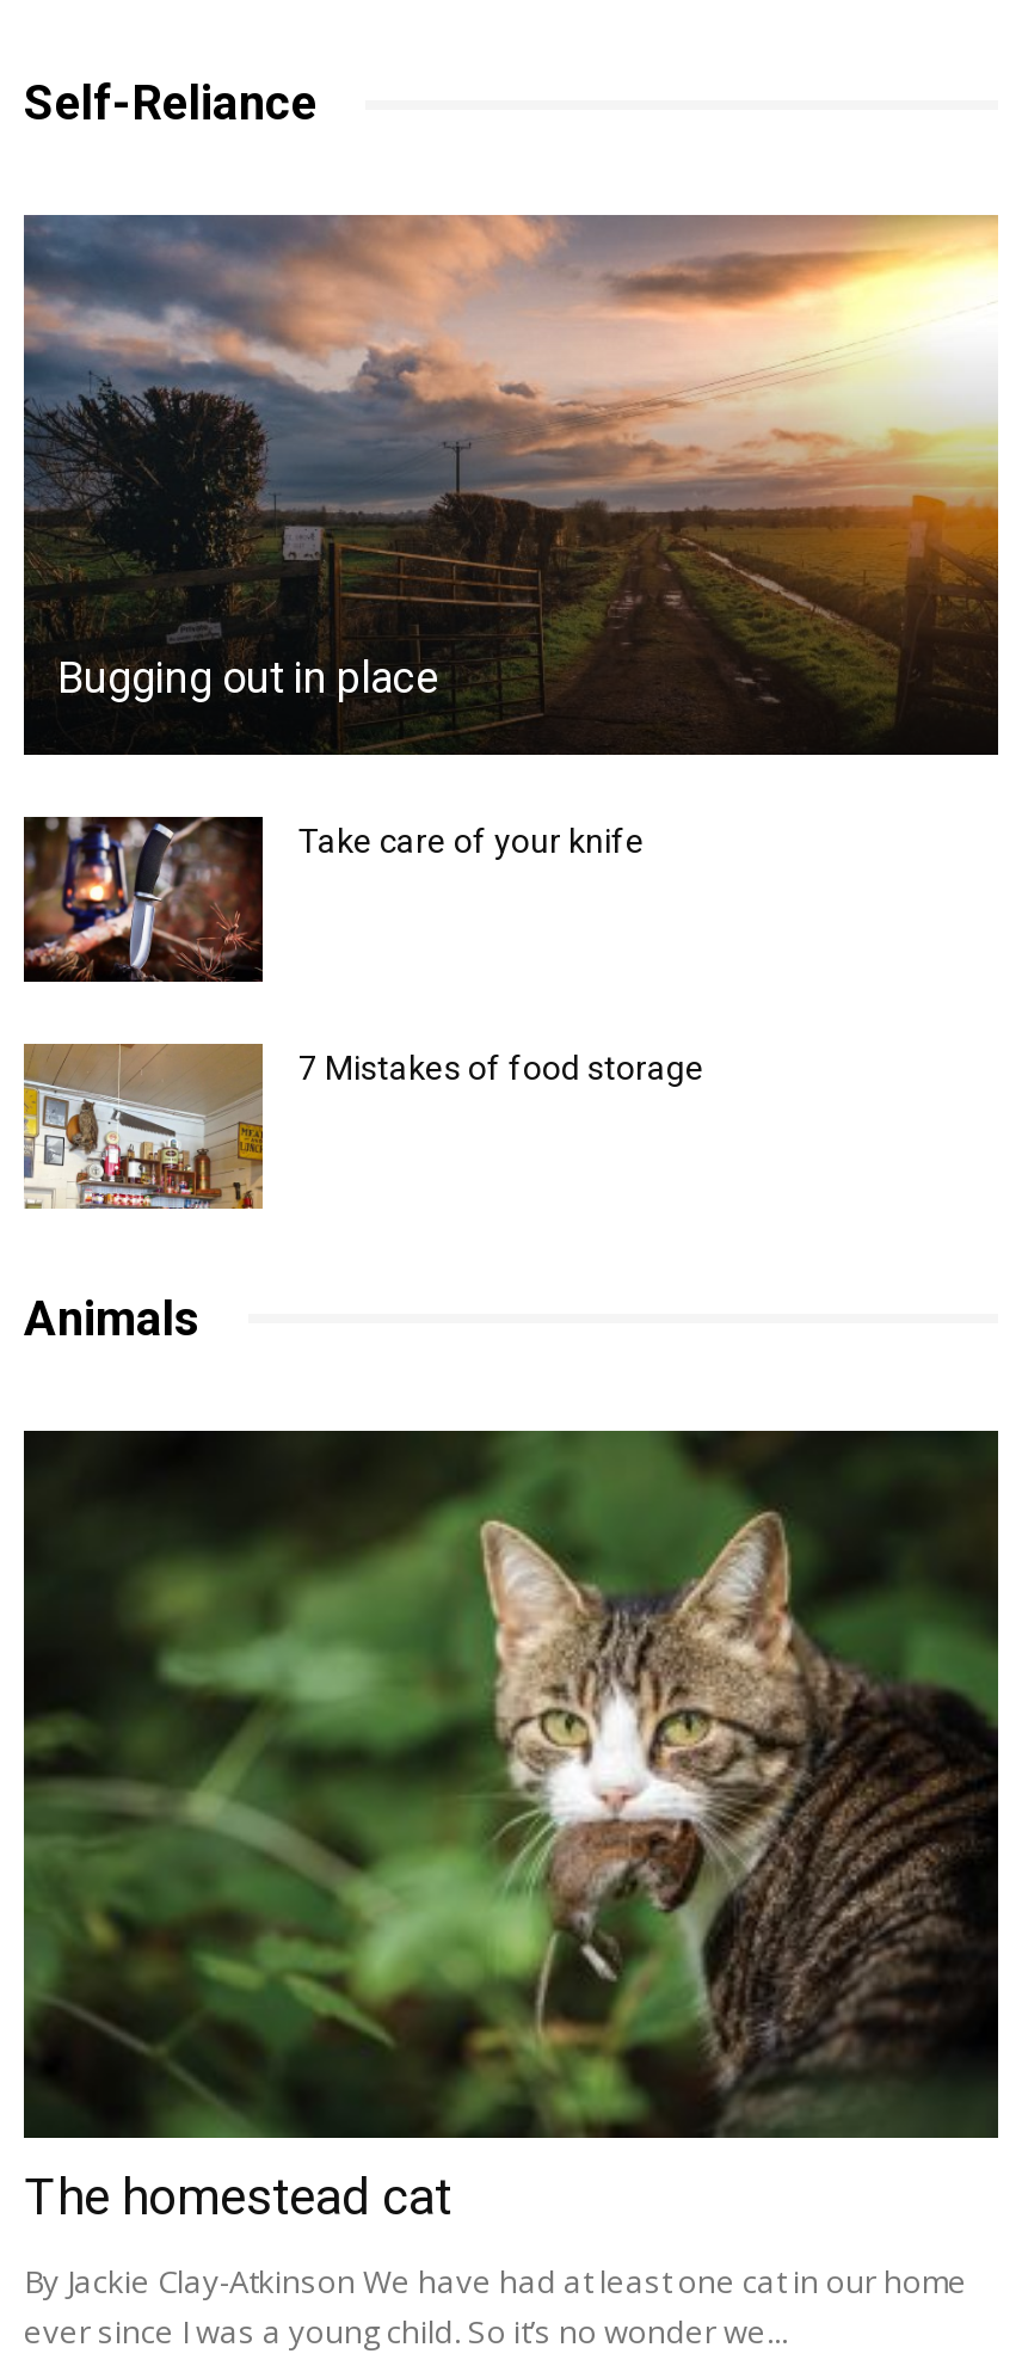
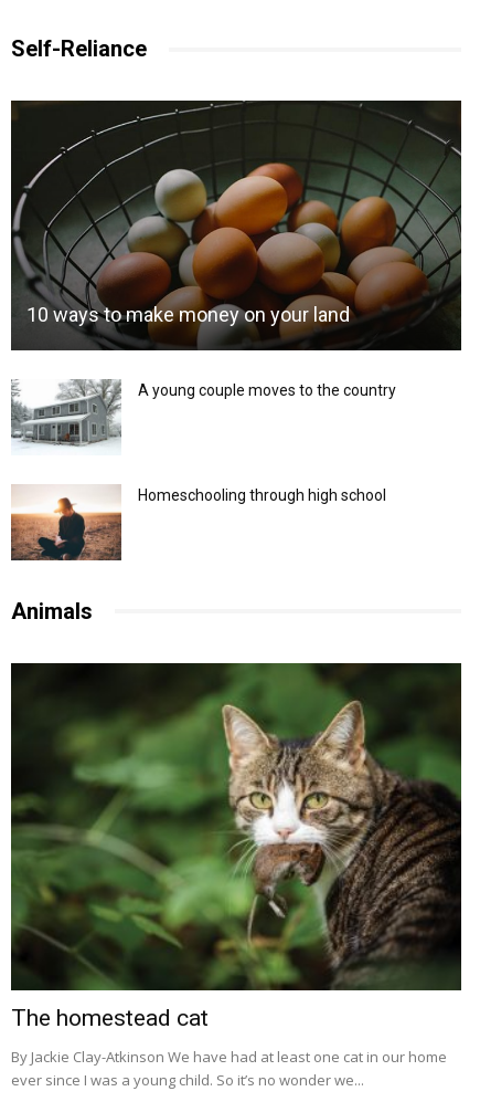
[21,213,1001,752] [image] | Bugging out in place -> [11,99,462,350] [image] | 10 ways to make money on your land
[21,815,645,984] [image] | Take care of your knife -> [11,379,396,455] [image] | A young couple moves to the country
[21,1041,704,1211] [image] | 7 Mistakes of food storage -> [11,484,386,562] [image] | Homeschooling through high school

